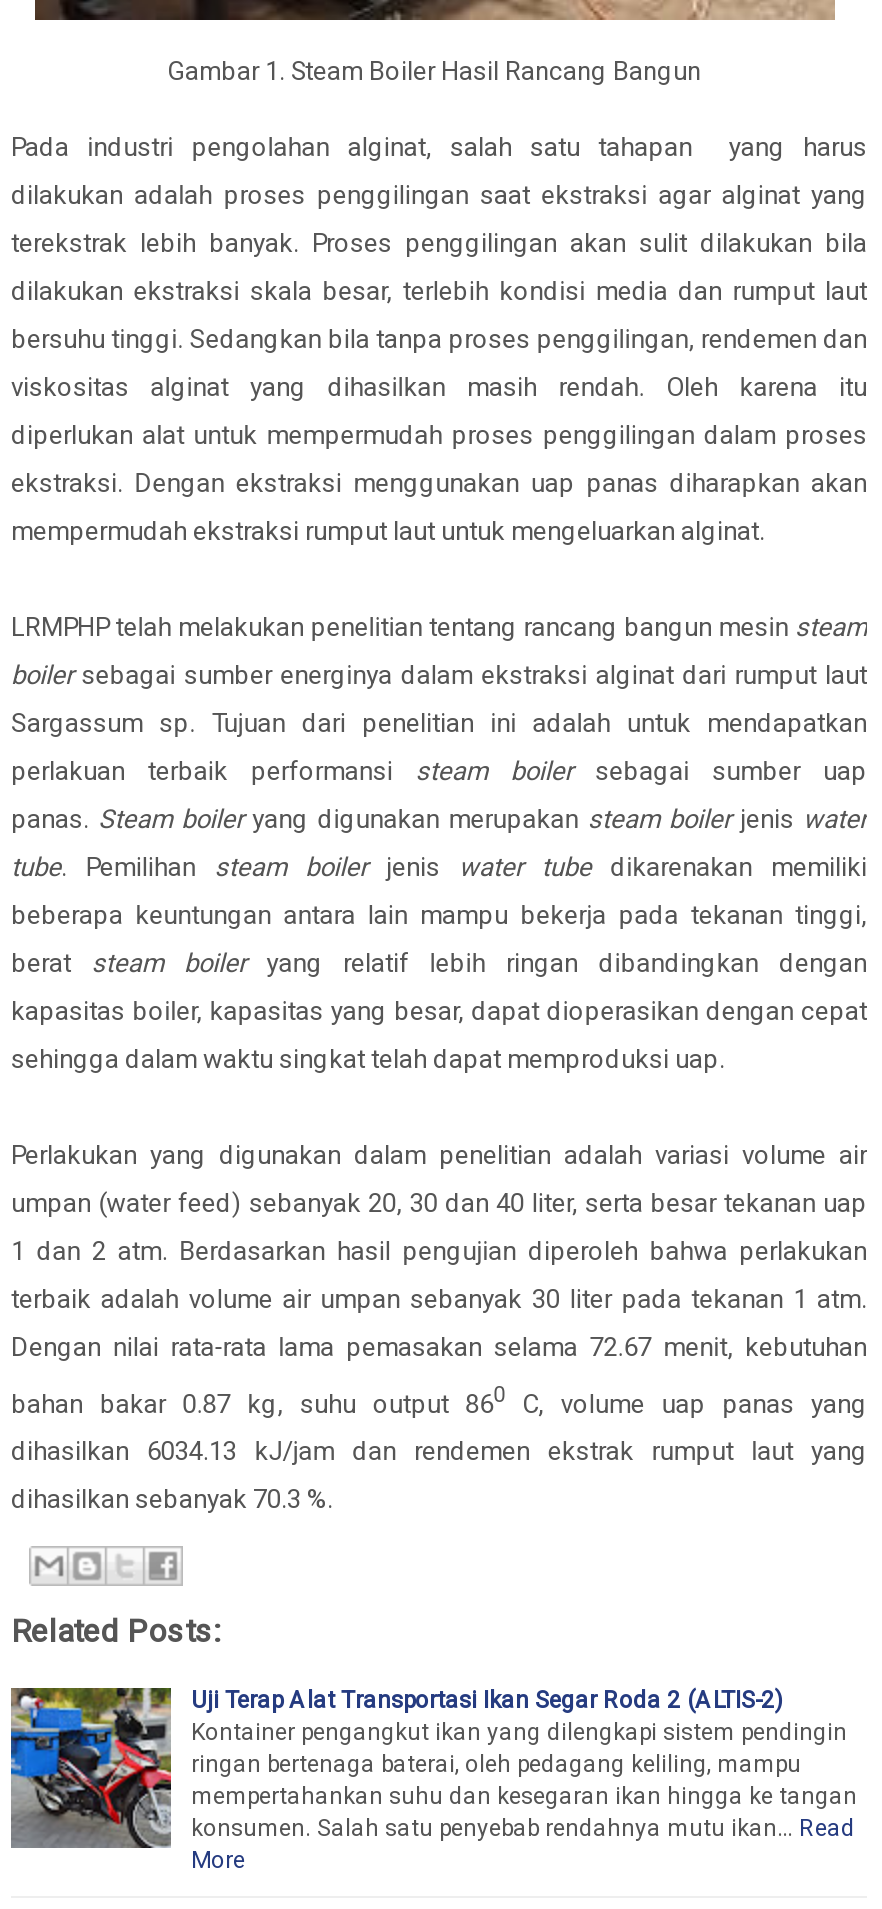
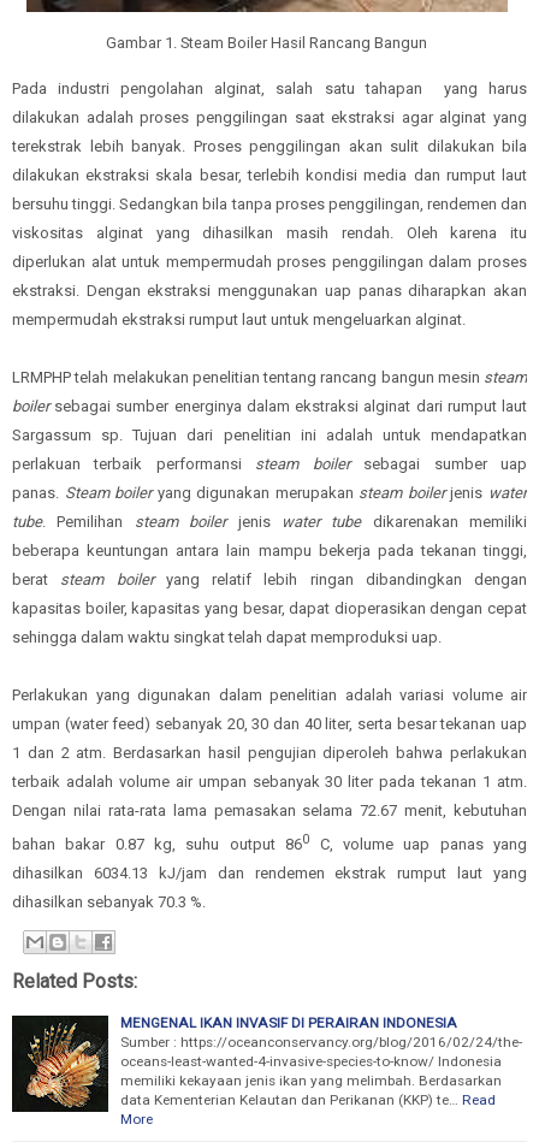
[9,1686,857,1850] [image] | Uji Terap Alat Transportasi Ikan Segar Roda 2 (ALTIS-2) | Kontainer pengangkut ikan yang dilengkapi sistem pendingin | ringan bertenaga baterai, oleh pedagang keliling, mampu | mempertahankan suhu dan kesegaran ikan hingga ke tangan | konsumen. Salah satu penyebab rendahnya mutu ikan… Read -> [11,1014,522,1112] [image] | MENGENAL IKAN INVASIF DI PERAIRAN INDONESIA | Sumber : https://oceanconservancy.org/blog/2016/02/24/the- | oceans-least-wanted-4-invasive-species-to-know/ Indonesia | memiliki kekayaan jenis ikan yang melimbah. Berdasarkan | data Kementerian Kelautan dan Perikanan (KKP) te… Read

